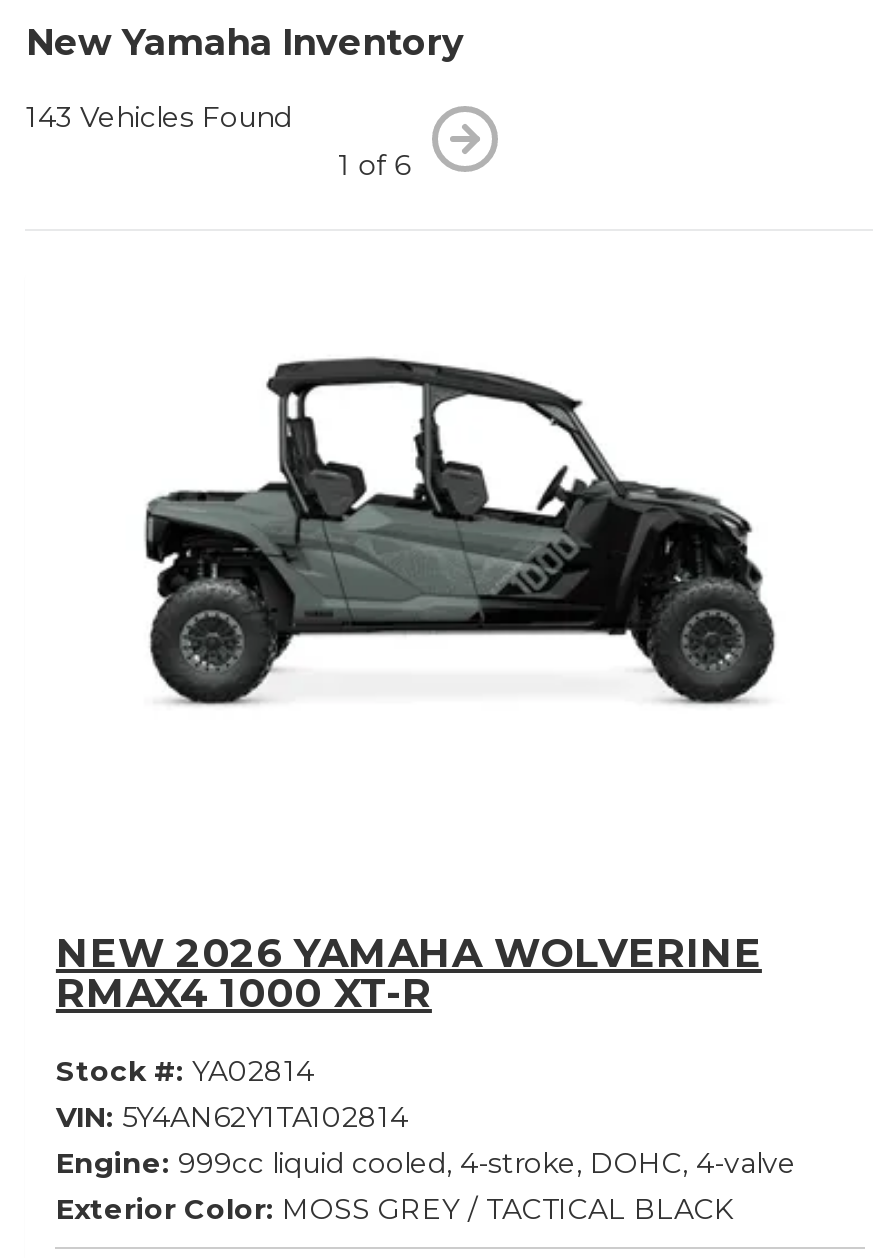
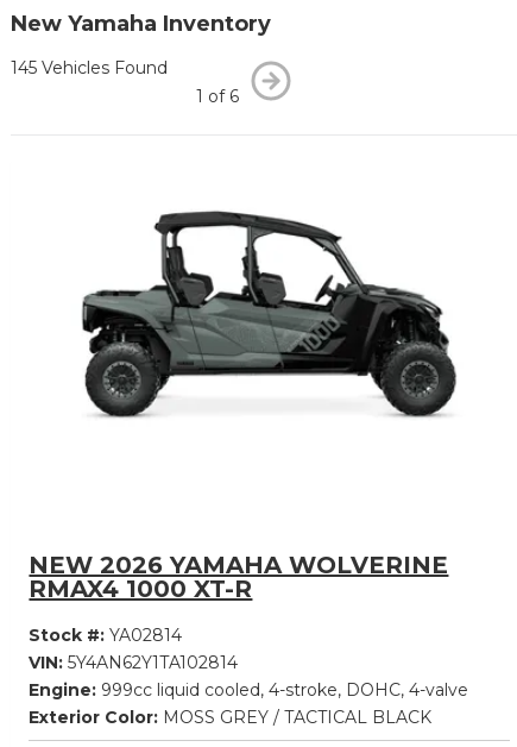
[26,99,292,135] 143 Vehicles Found -> [11,57,168,79] 145 Vehicles Found

